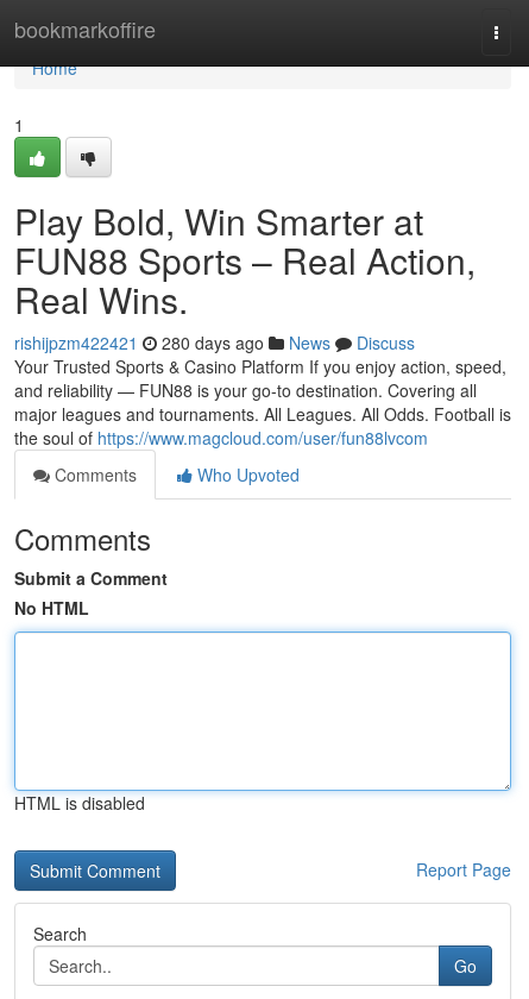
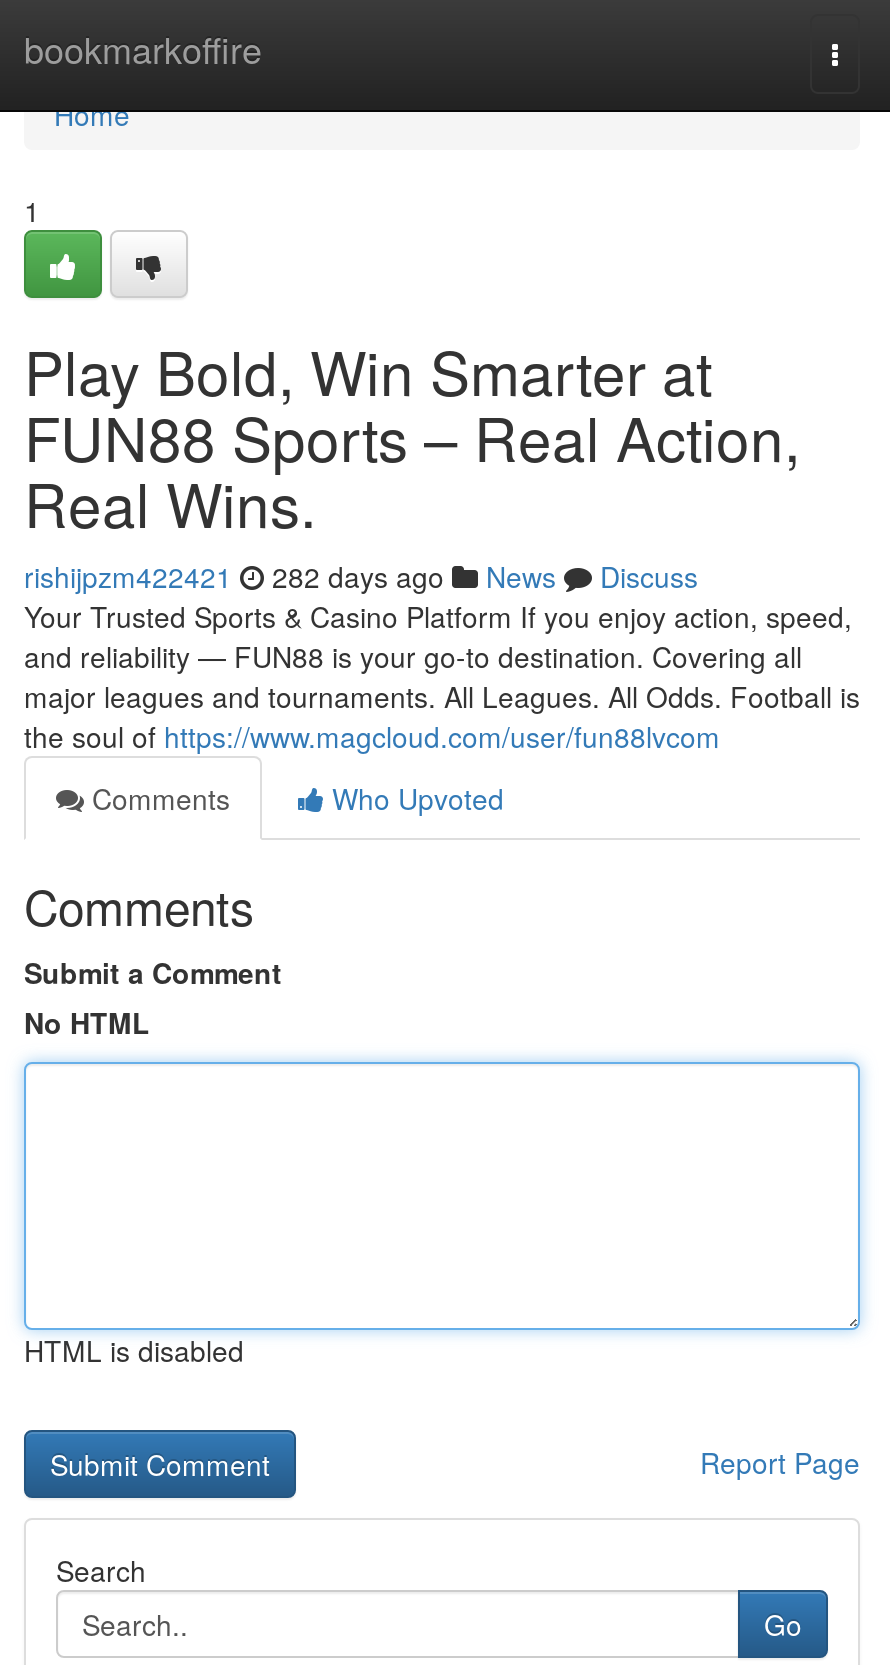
[14,331,415,354] rishijpzm422421 280 days ago News Discuss -> [24,556,698,596] rishijpzm422421 282 days ago News Discuss

